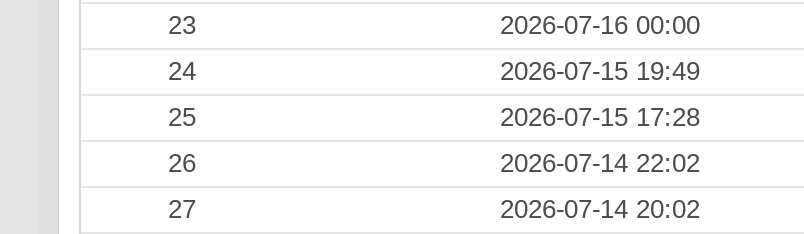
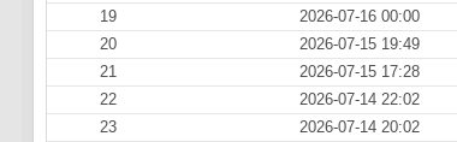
[168,10,196,40] 23 -> [99,7,116,25] 19
[168,56,196,86] 24 -> [99,35,116,53] 20
[168,102,196,132] 25 -> [99,63,116,81] 21
[168,148,196,178] 26 -> [99,90,116,108] 22
[168,194,196,224] 27 -> [99,118,116,136] 23

